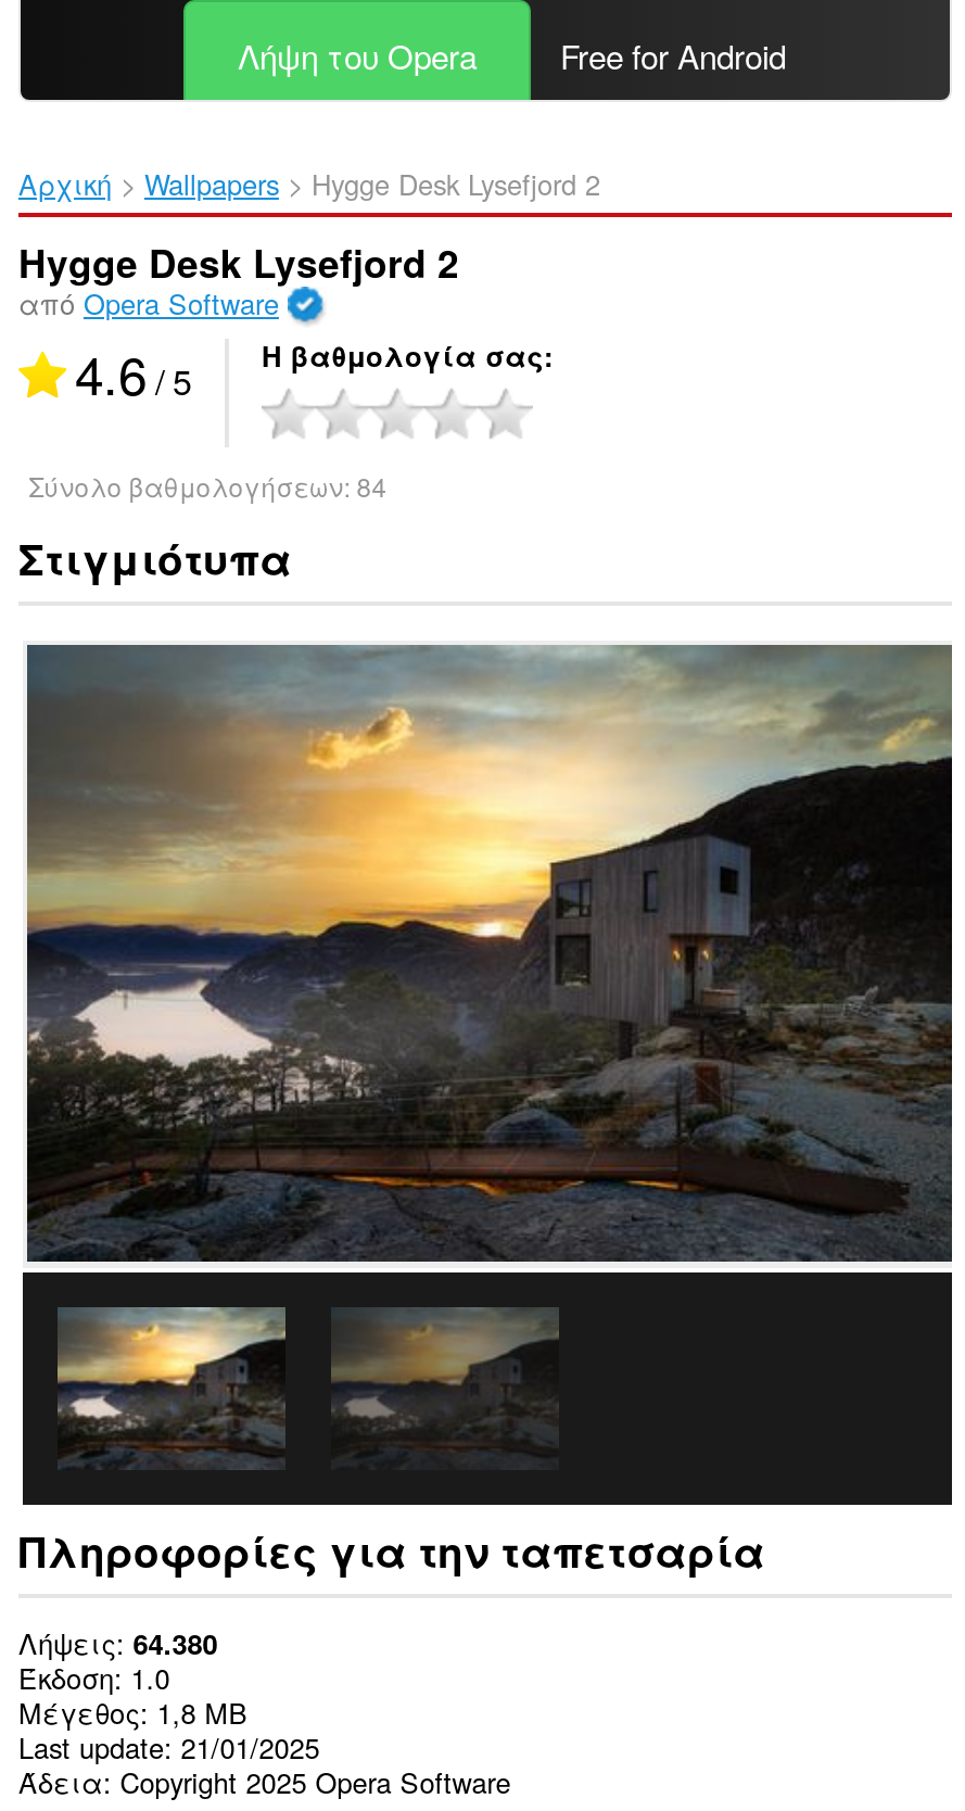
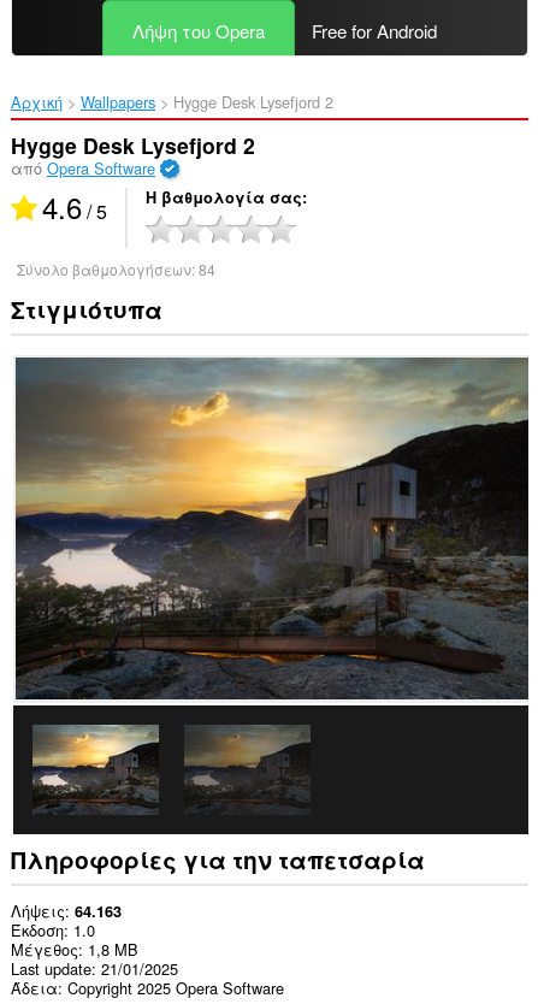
[18,1621,218,1662] Λήψεις 64.380 -> [11,899,121,922] Λήψεις 64.163

